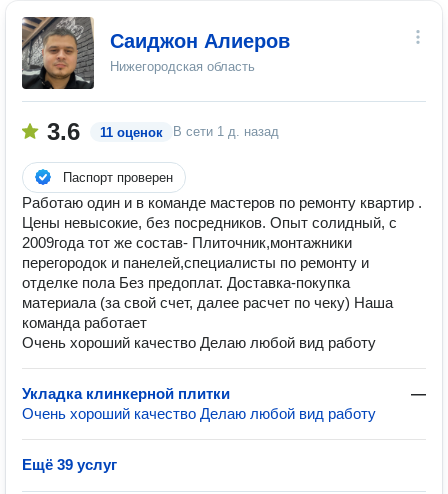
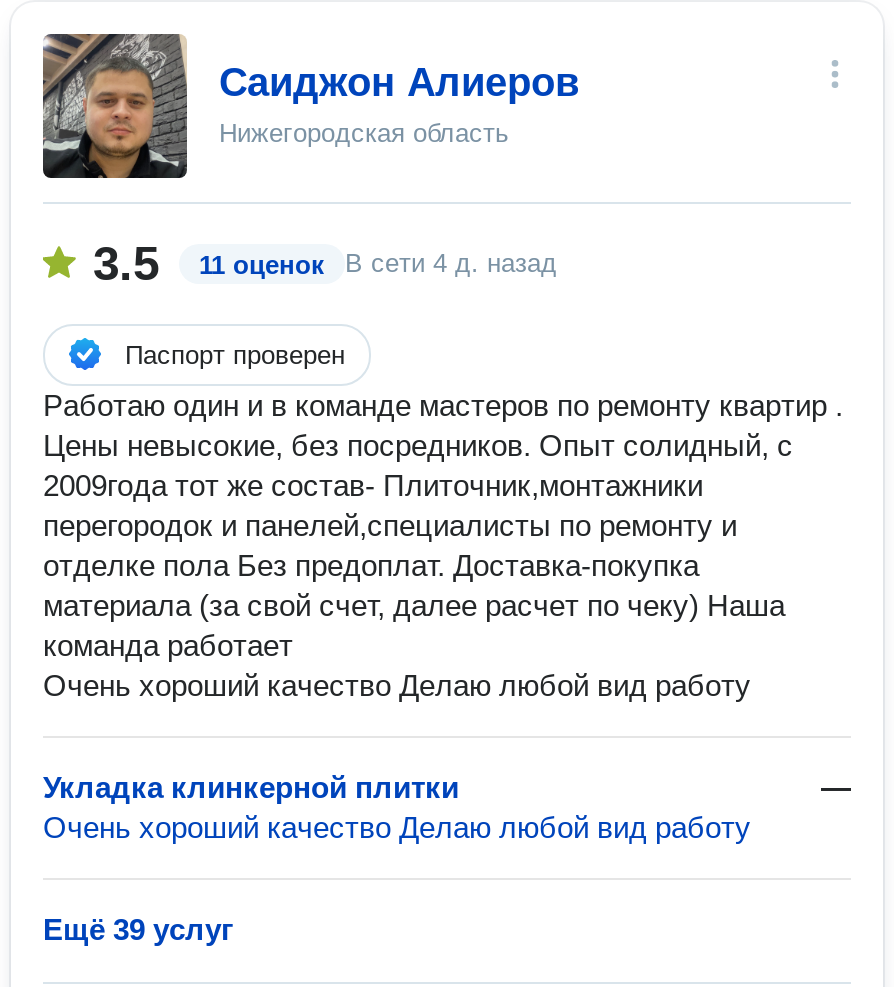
[47,118,80,145] 3.6 -> [93,236,159,290] 3.5
[173,124,279,139] В сети 1 д. назад -> [345,248,557,278] В сети 4 д. назад

